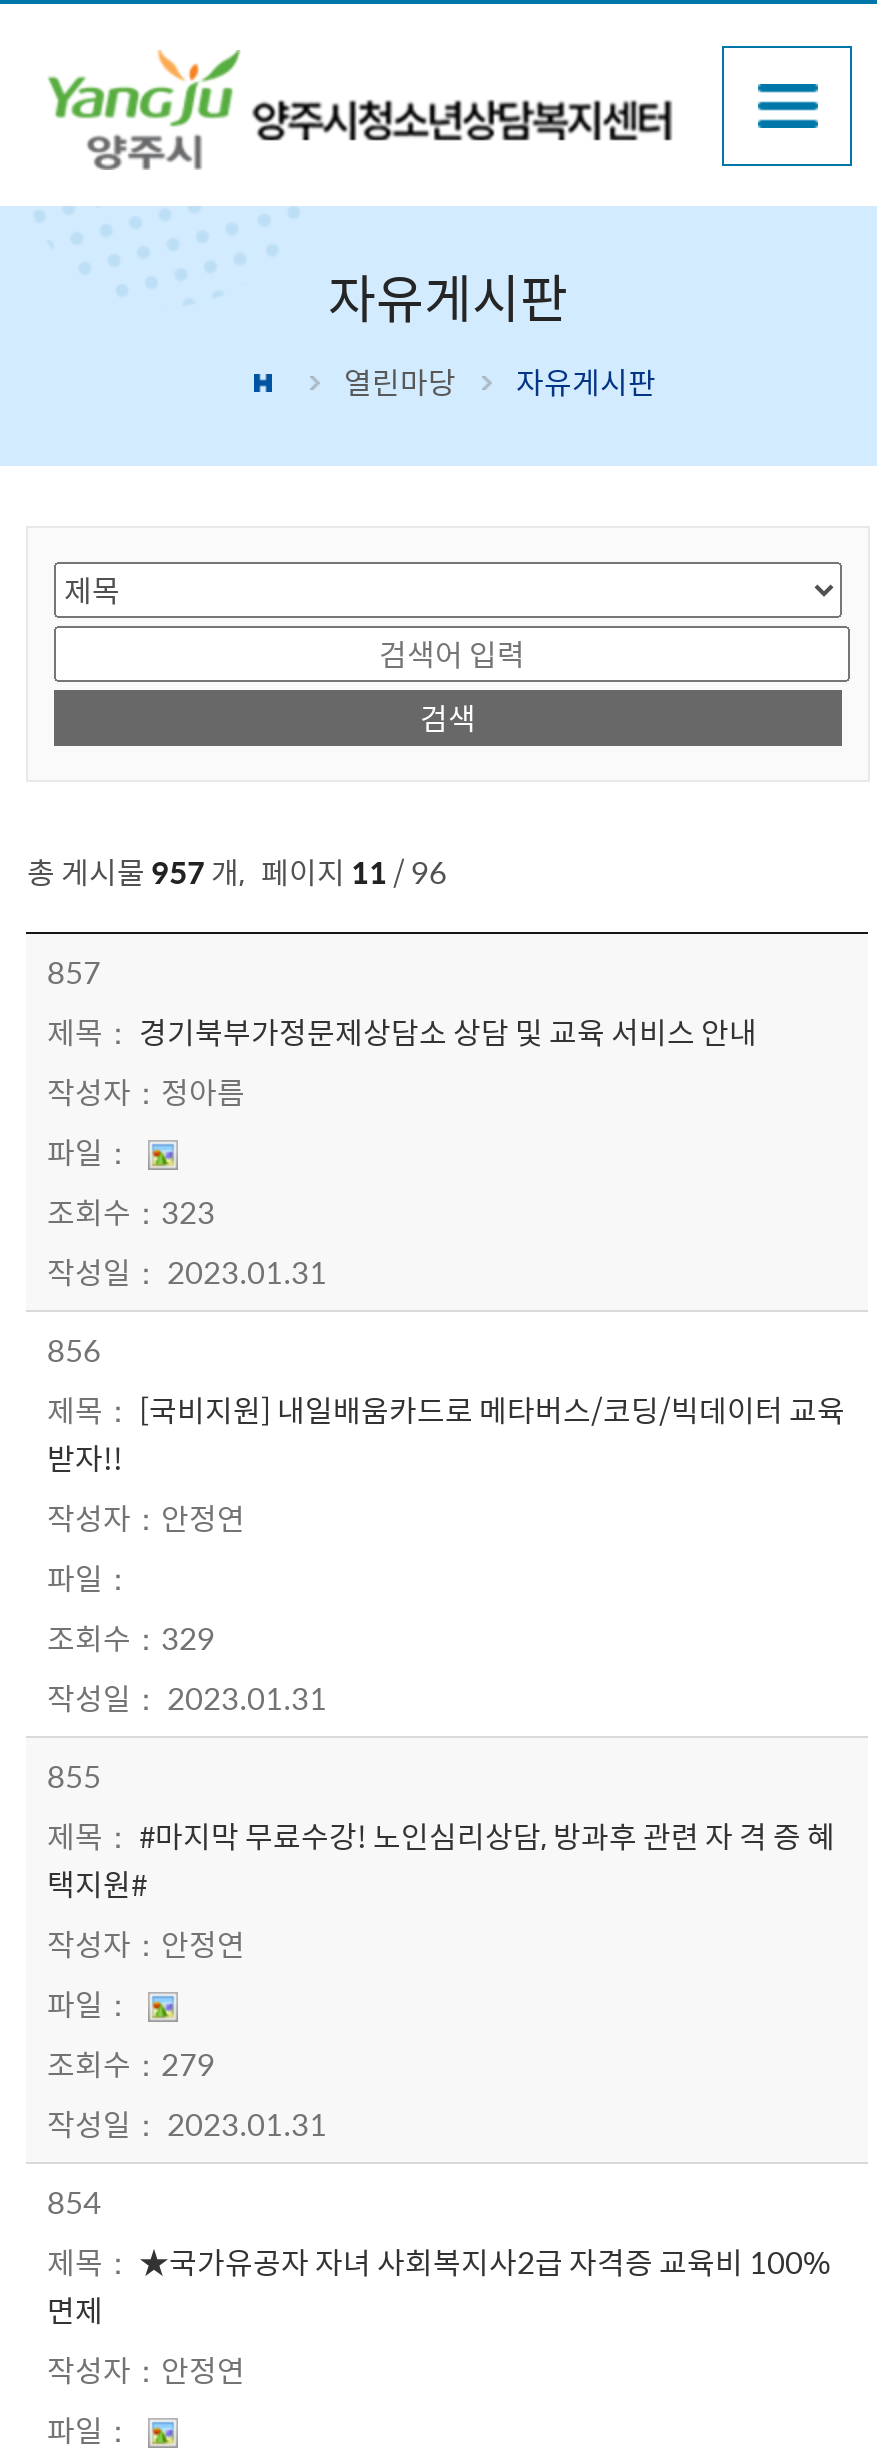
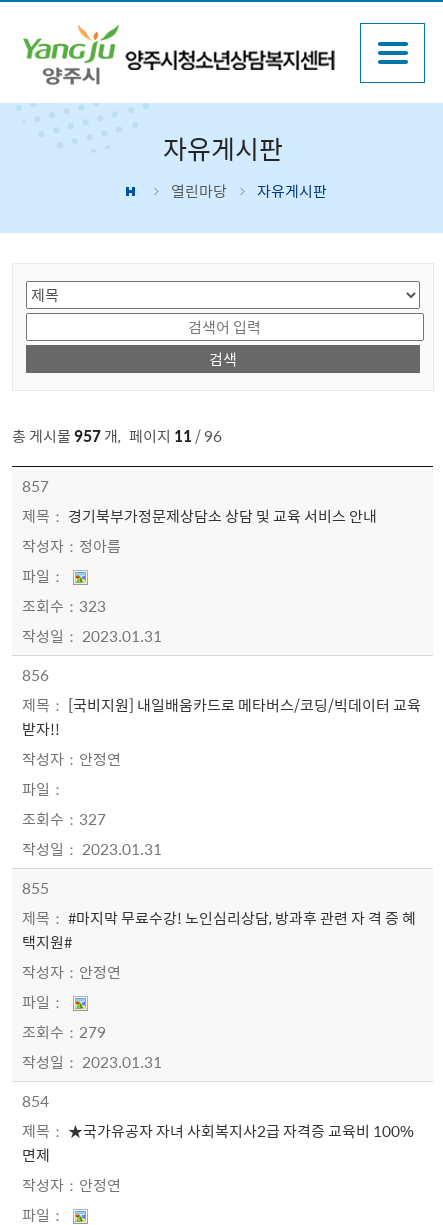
[161,1616,215,1660] 329 -> [79,808,106,830] 327

